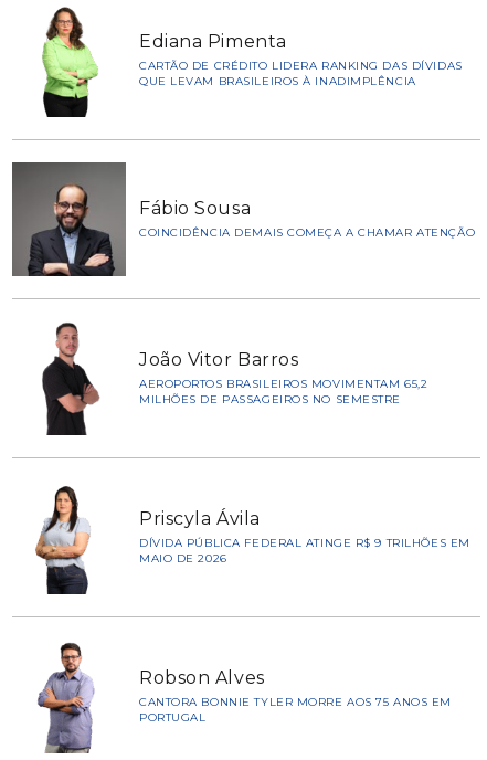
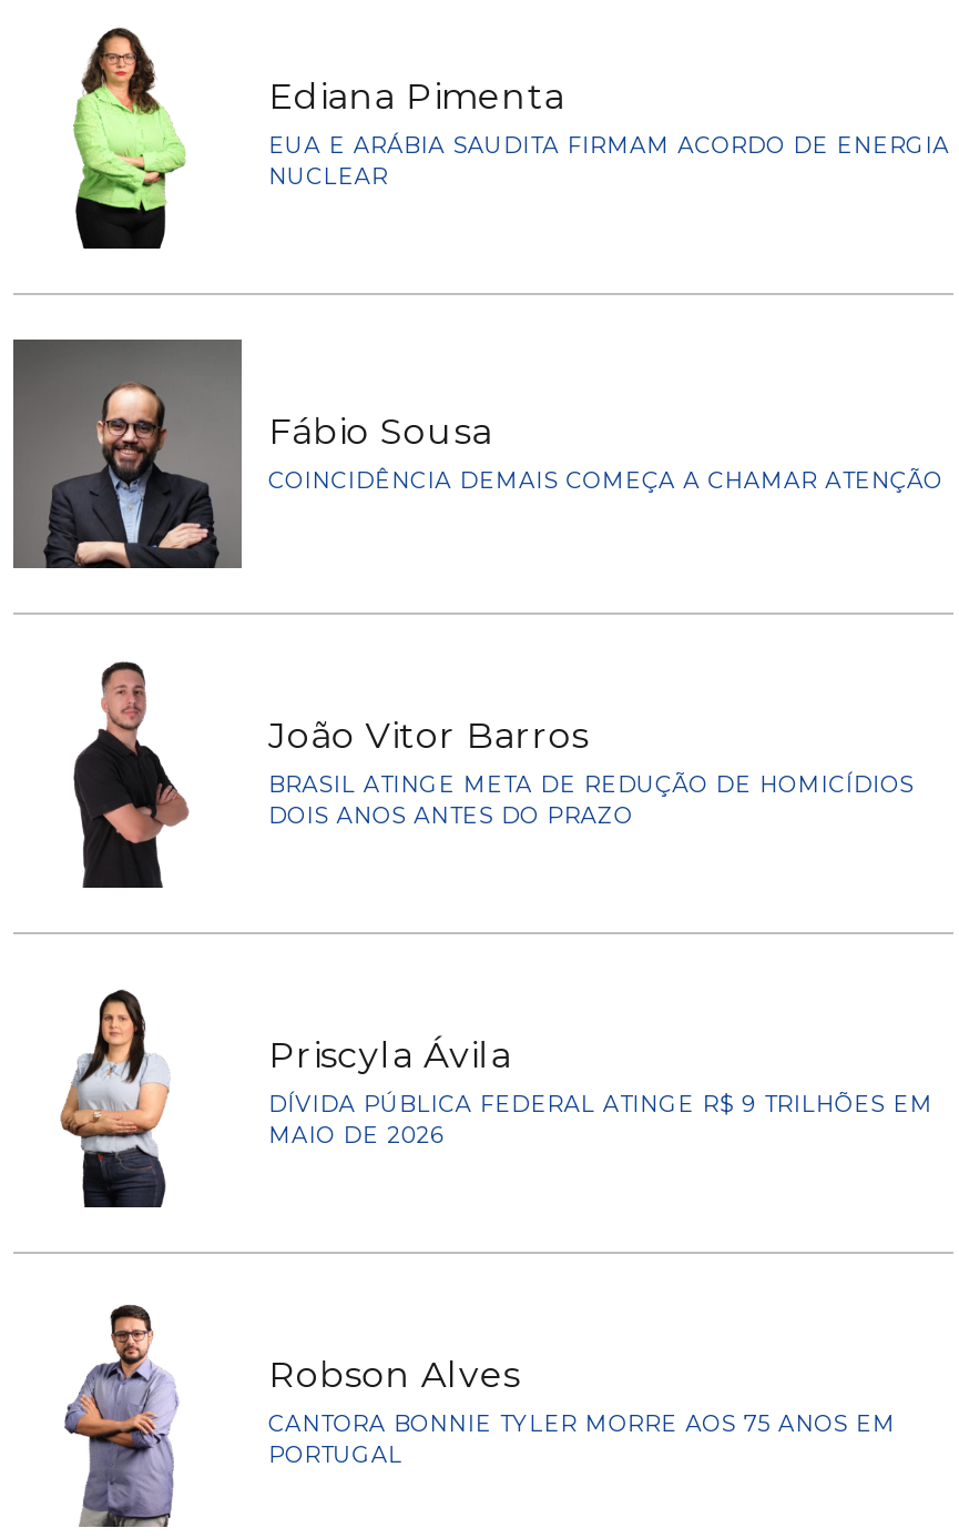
[139,58,462,88] CARTÃO DE CRÉDITO LIDERA RANKING DAS DÍVIDAS | QUE LEVAM BRASILEIROS À INADIMPLÊNCIA -> [268,132,949,192] EUA E ARÁBIA SAUDITA FIRMAM ACORDO DE ENERGIA | NUCLEAR
[139,376,428,406] AEROPORTOS BRASILEIROS MOVIMENTAM 65,2 | MILHÕES DE PASSAGEIROS NO SEMESTRE -> [268,771,914,831] BRASIL ATINGE META DE REDUÇÃO DE HOMICÍDIOS | DOIS ANOS ANTES DO PRAZO

